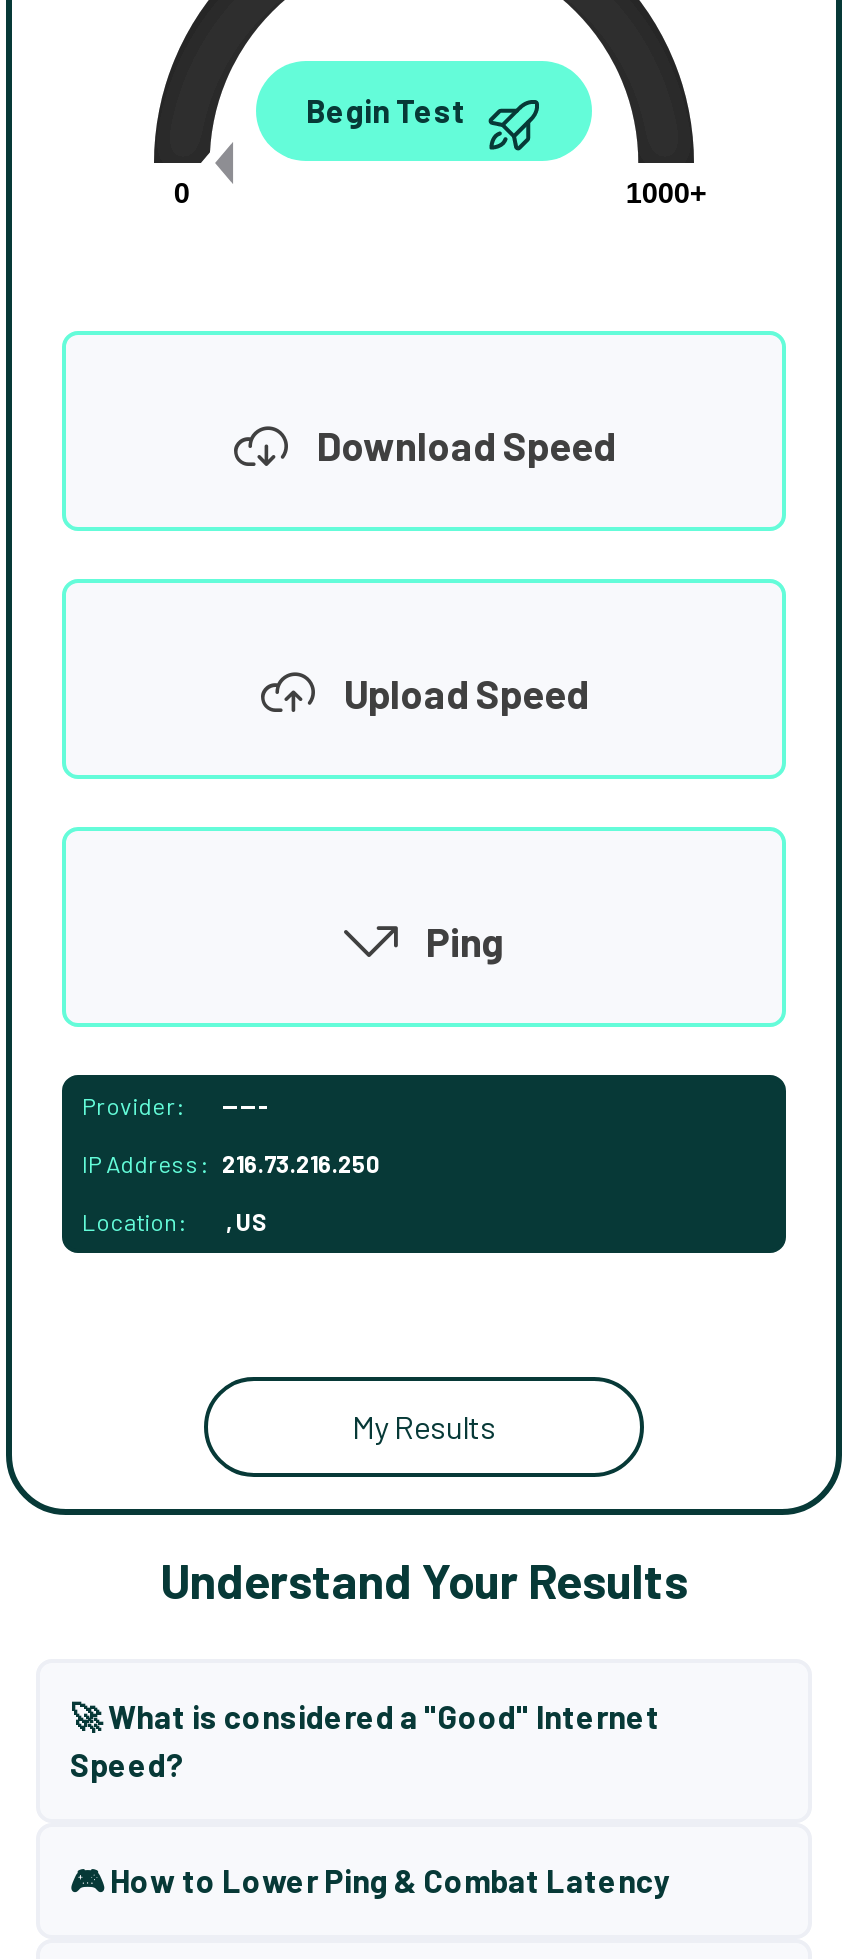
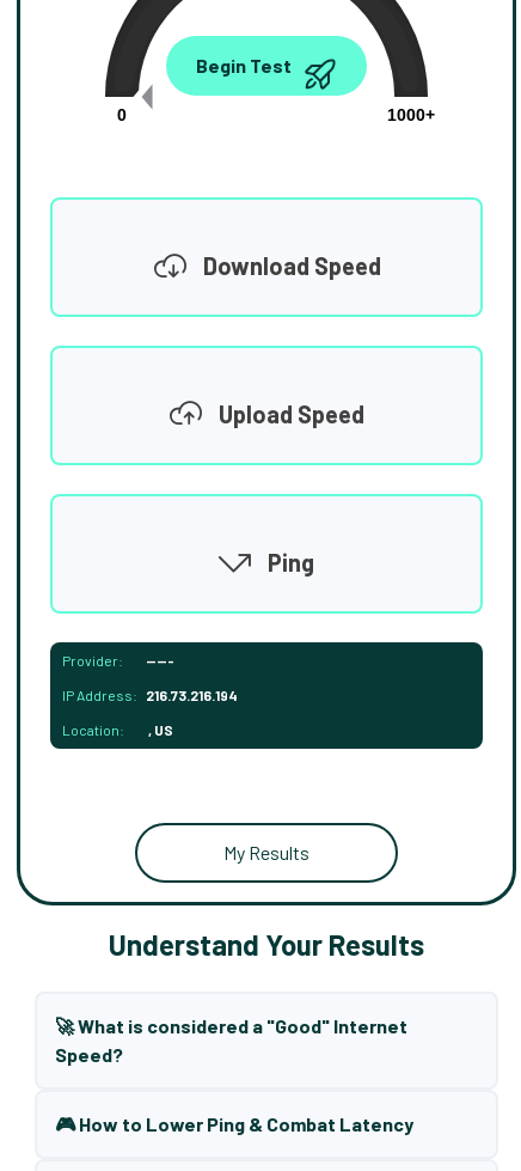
[82,1149,380,1177] IP Address: 216.73.216.250 -> [62,687,238,703] IP Address: 216.73.216.194

